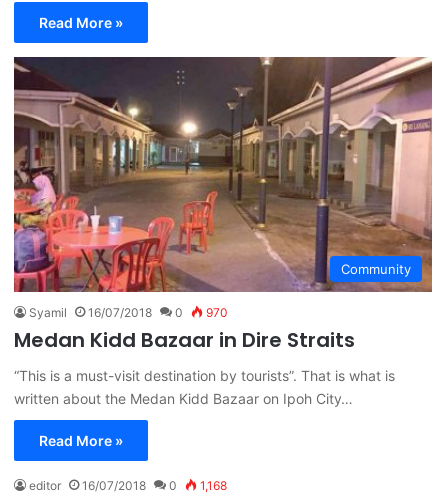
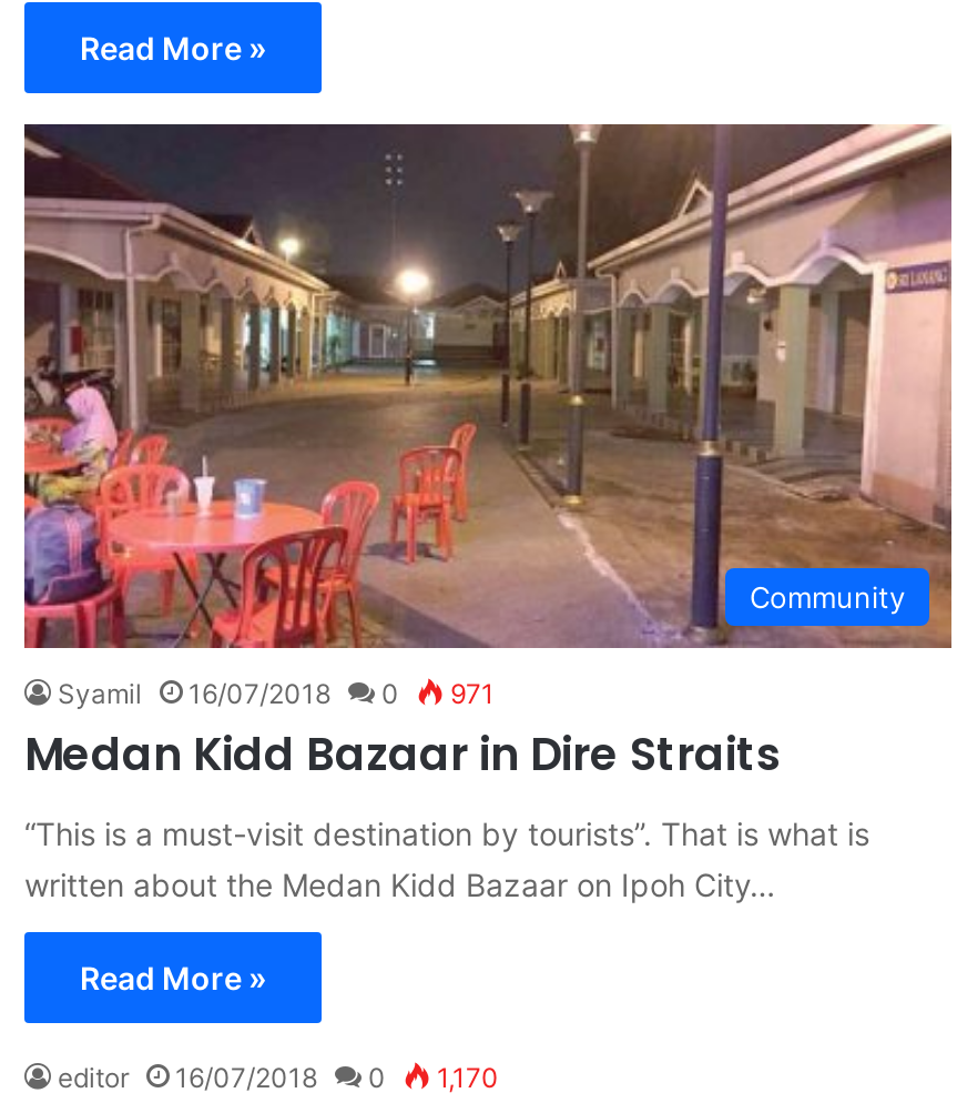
[29,305,228,320] Syamil 16/07/2018 0 970 -> [58,678,495,711] Syamil 16/07/2018 0 971
[29,478,227,493] editor 16/07/2018 0 1,168 -> [58,1061,499,1095] editor 16/07/2018 0 1,170

